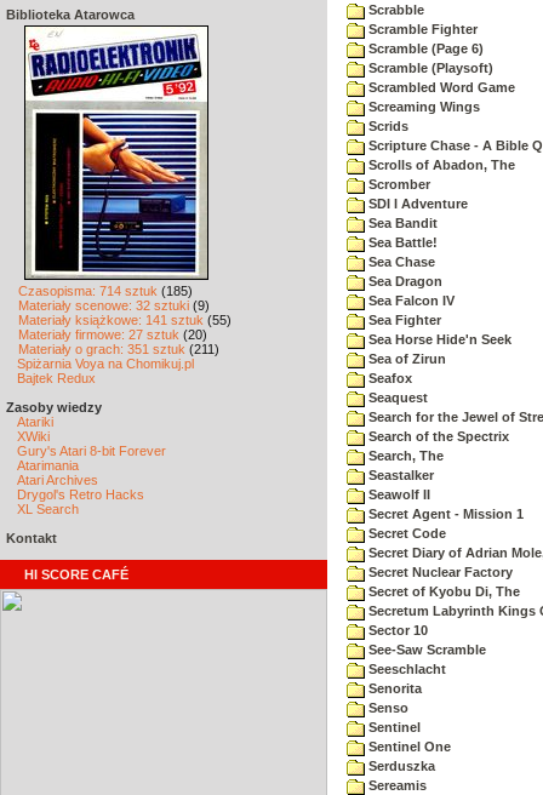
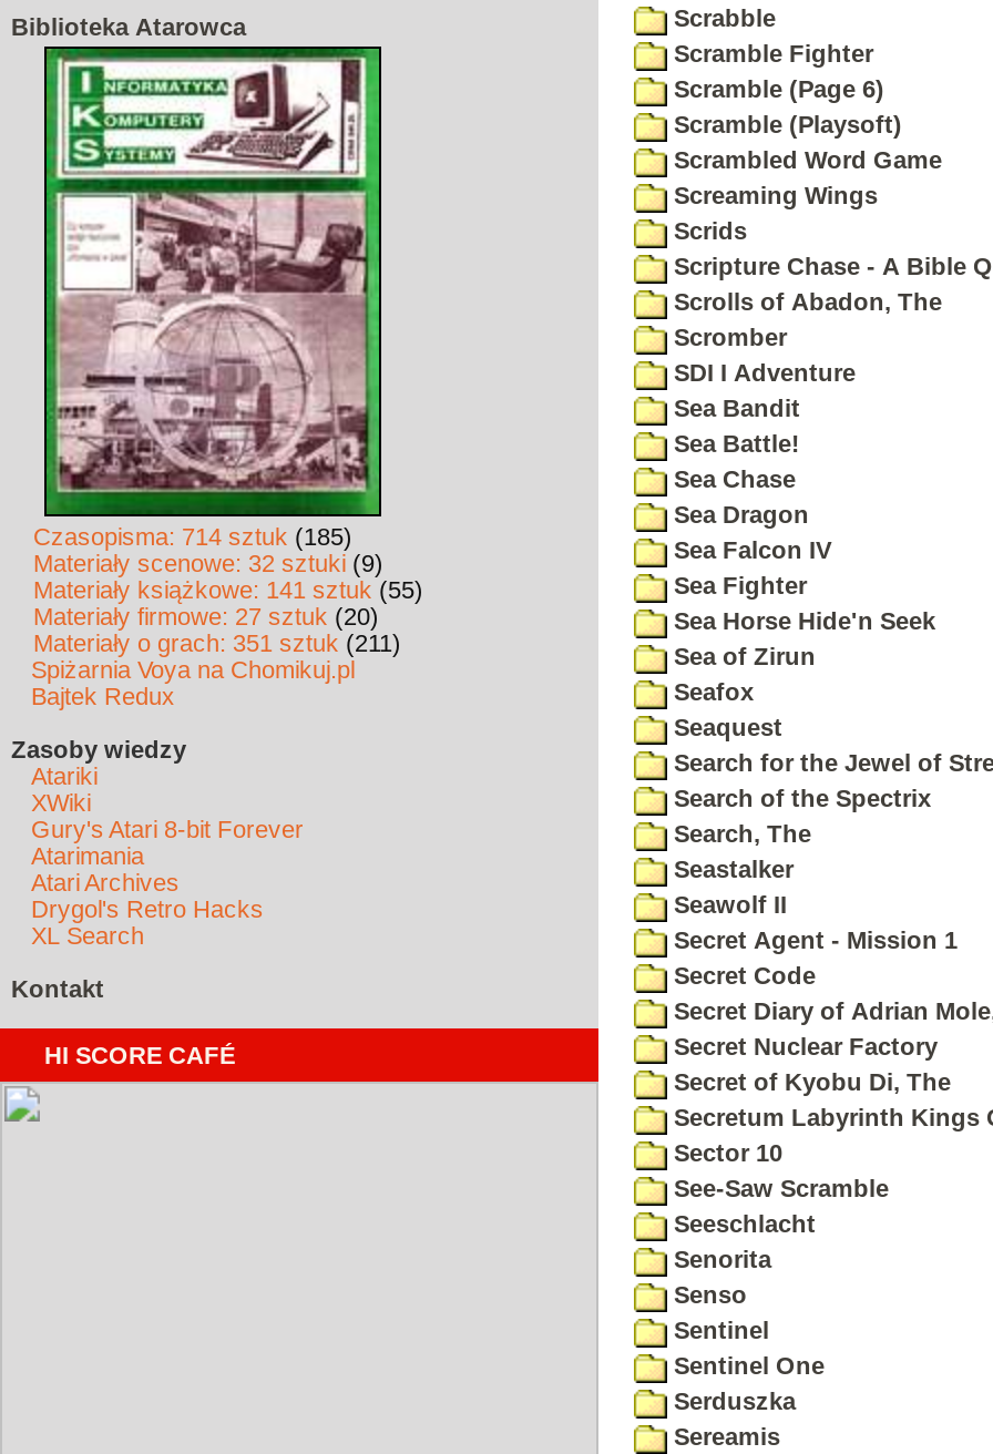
[24,27,208,280] [image] -> [44,47,381,516] [image]

